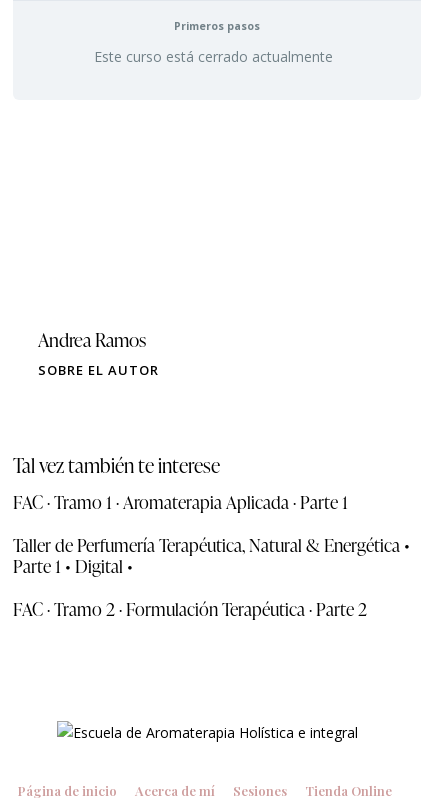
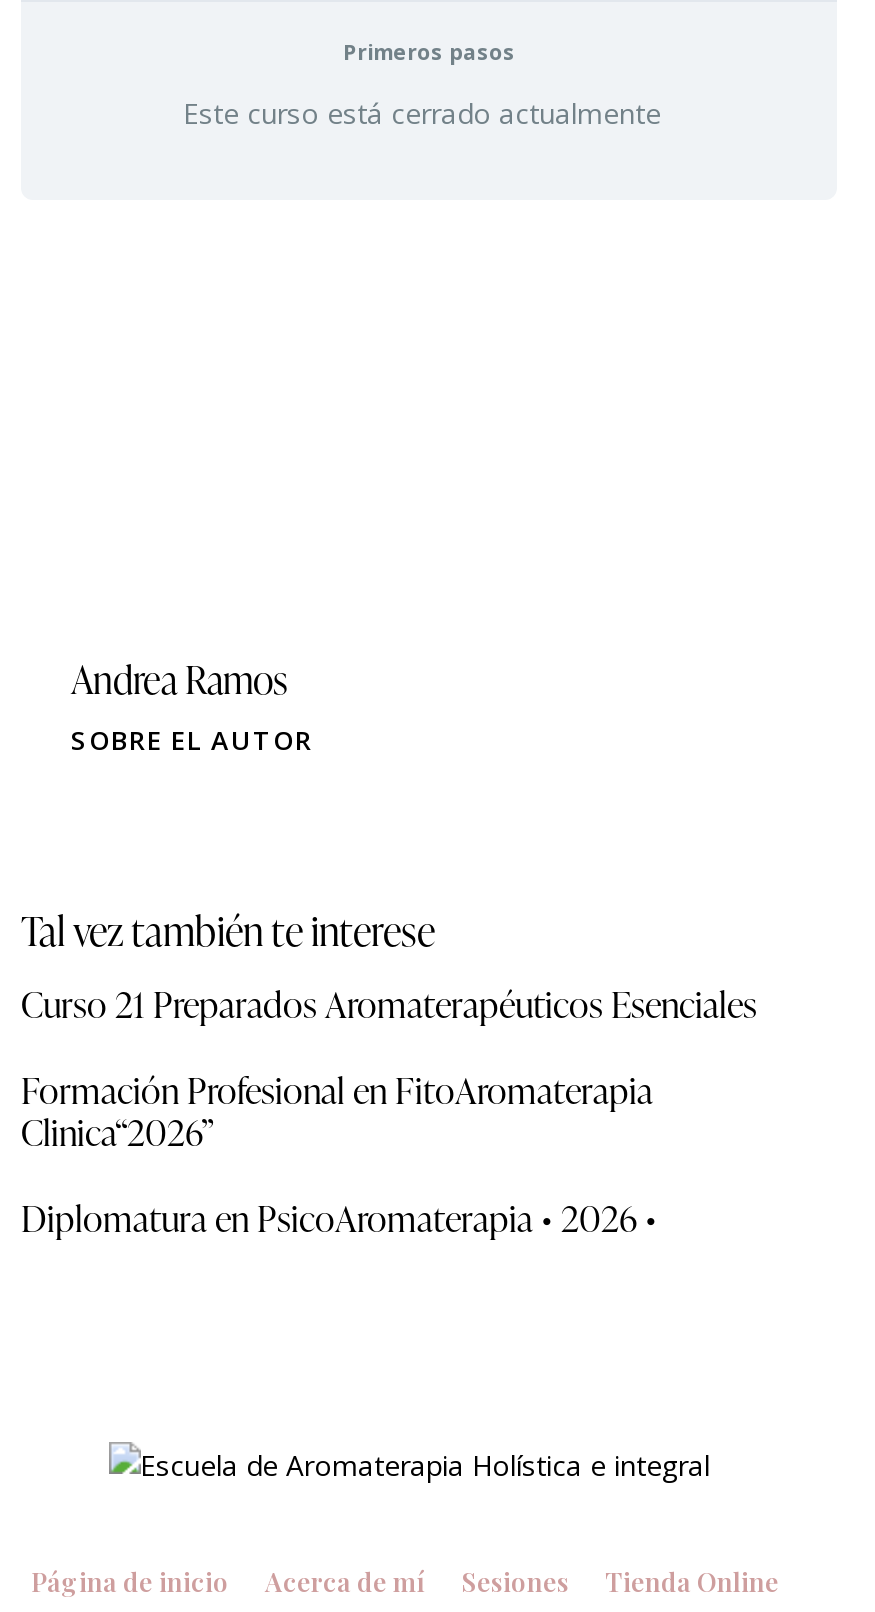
[13,489,348,514] FAC · Tramo 1 · Aromaterapia Aplicada · Parte 1 -> [21,978,757,1028] Curso 21 Preparados Aromaterapéuticos Esenciales
[13,532,410,578] Taller de Perfumería Terapéutica, Natural & Energética • | Parte 1 • Digital • -> [21,1064,653,1156] Formación Profesional en FitoAromaterapia | Clinica“2026”
[13,596,367,621] FAC · Tramo 2 · Formulación Terapéutica · Parte 2 -> [21,1192,657,1242] Diplomatura en PsicoAromaterapia • 2026 •

